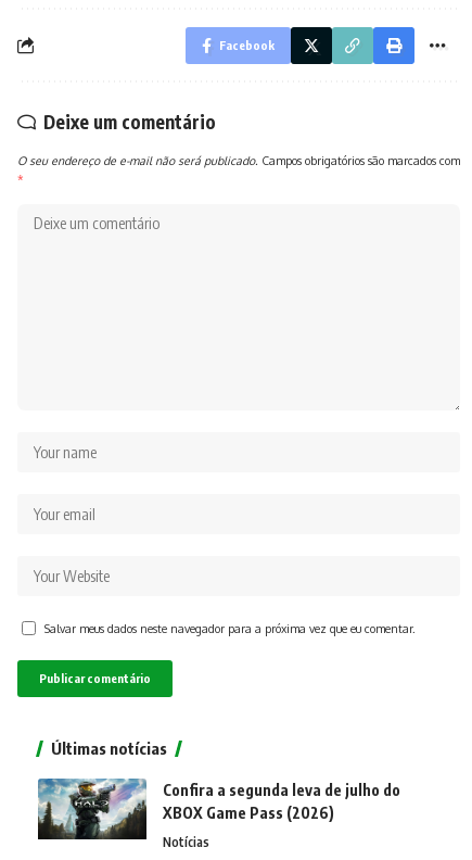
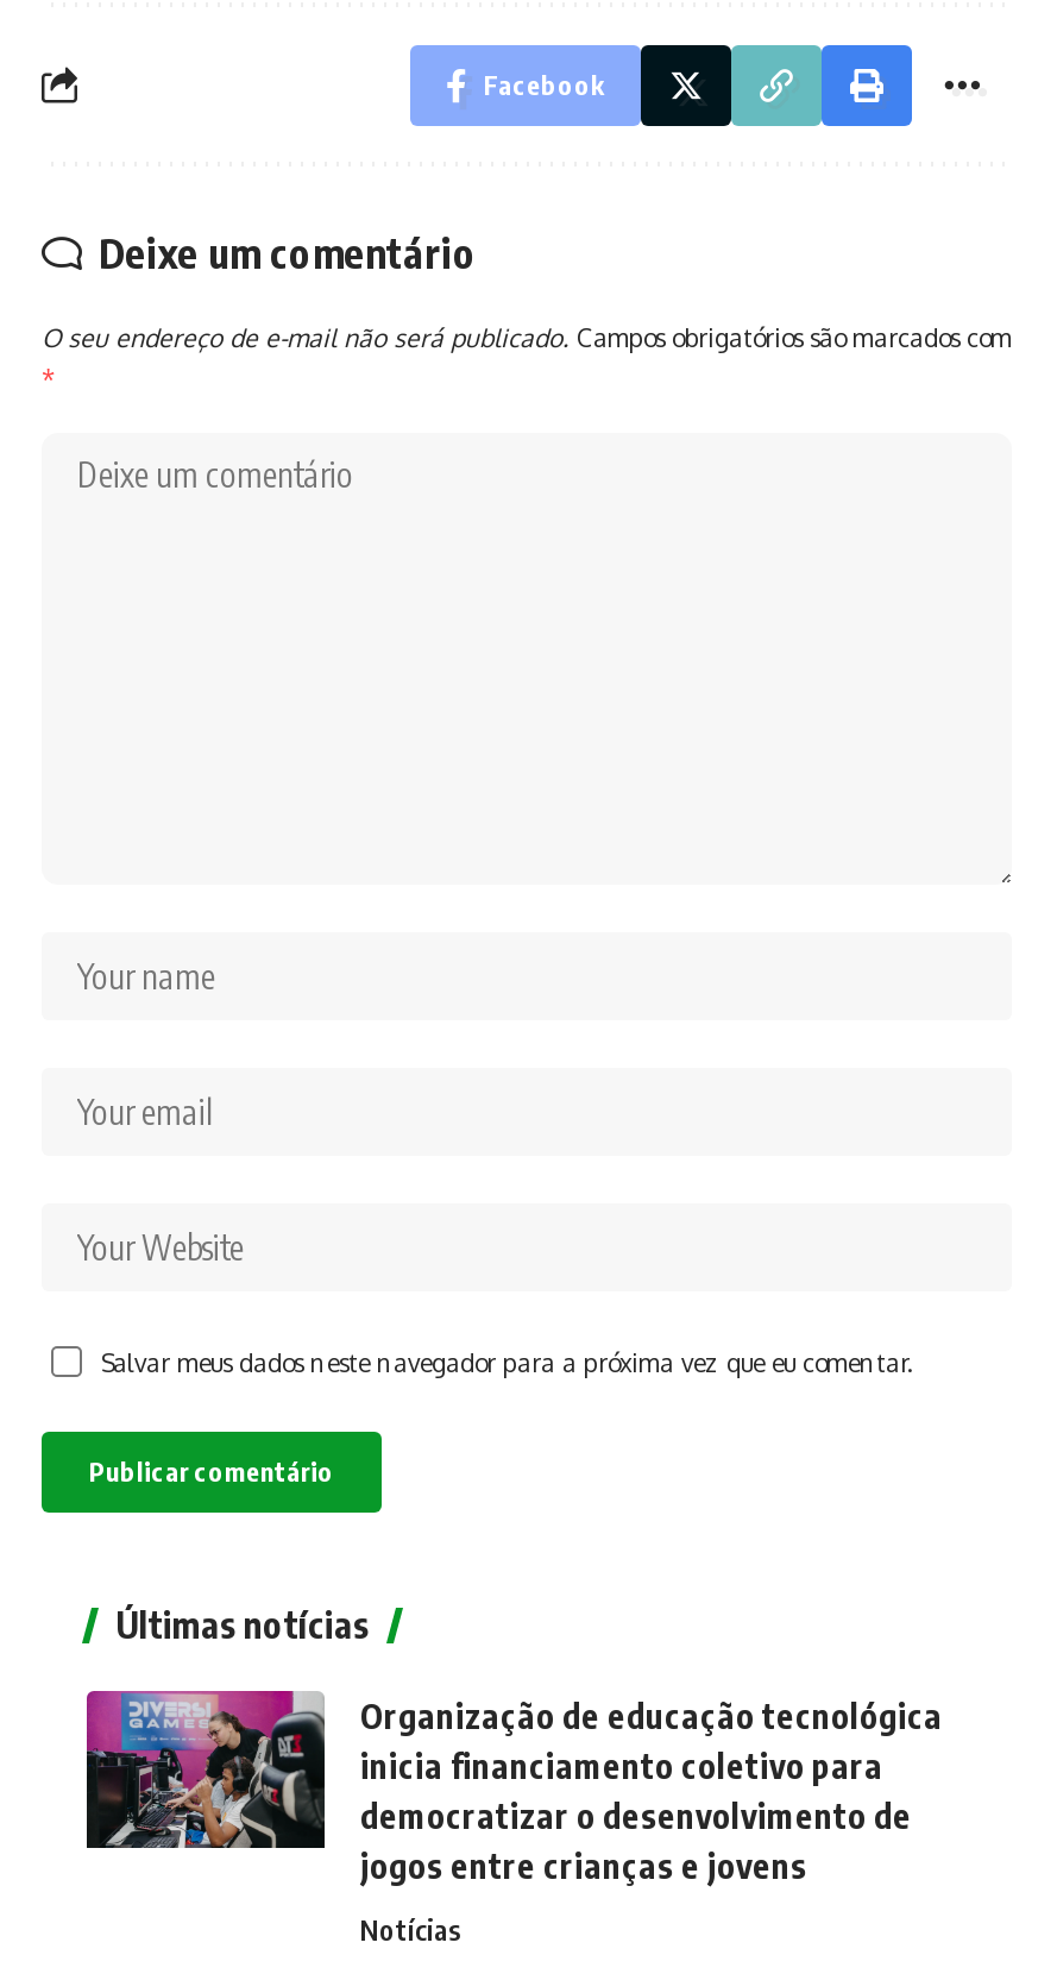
[37,777,400,840] [image] | Confira a segunda leva de julho do | XBOX Game Pass (2026) -> [84,1689,943,1885] [image] | Organização de educação tecnológica | inicia financiamento coletivo para | democratizar o desenvolvimento de | jogos entre crianças e jovens

